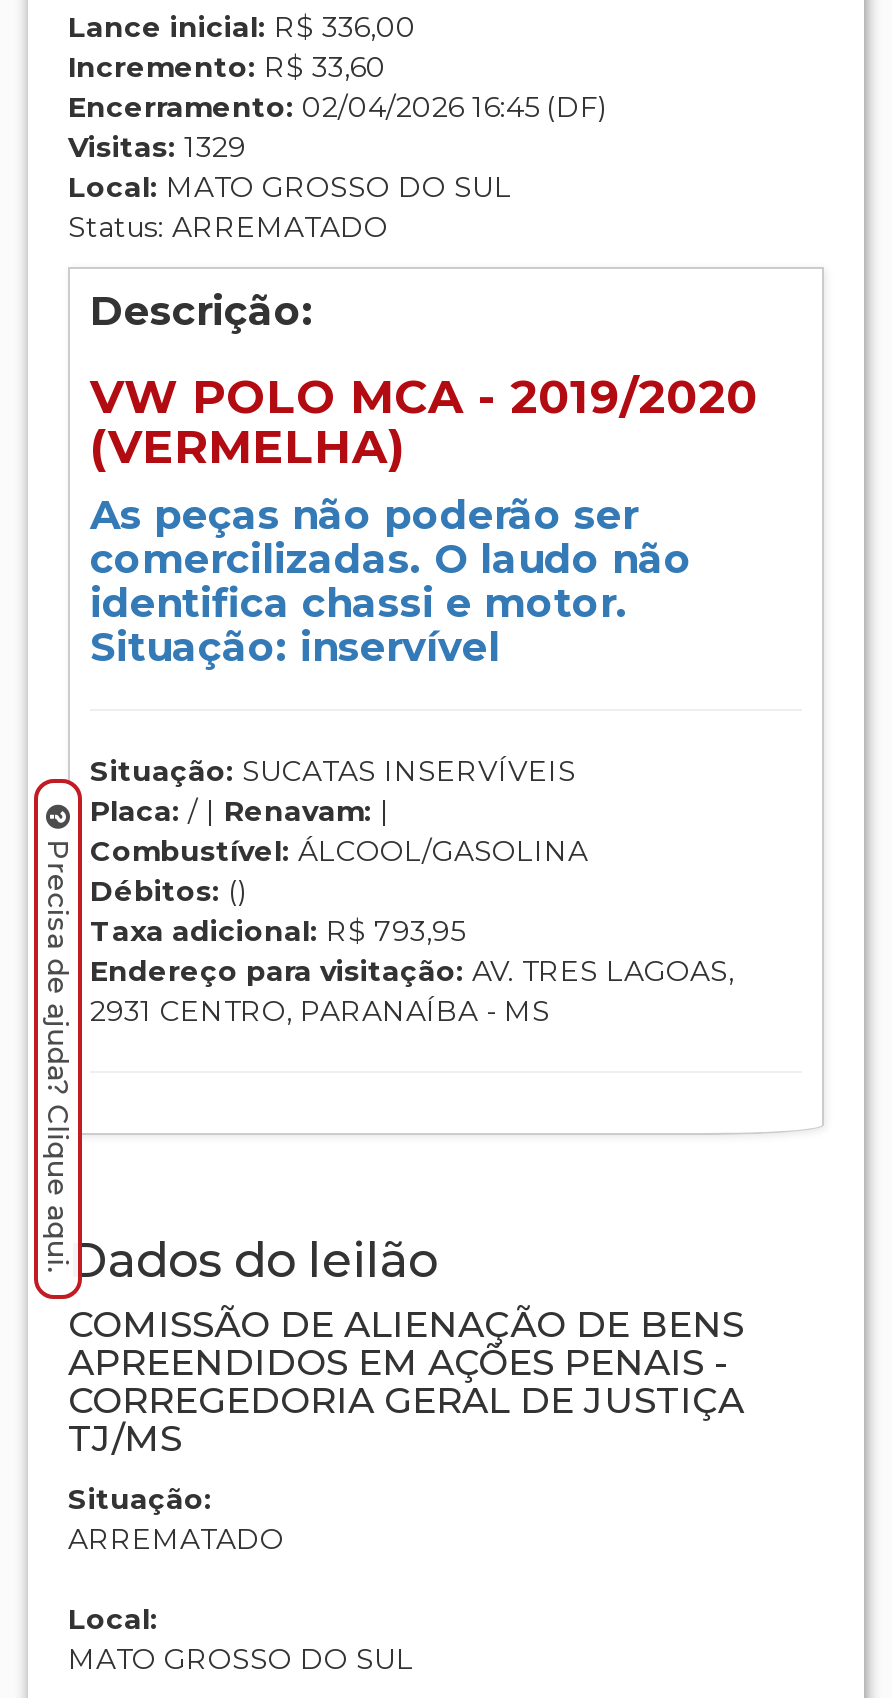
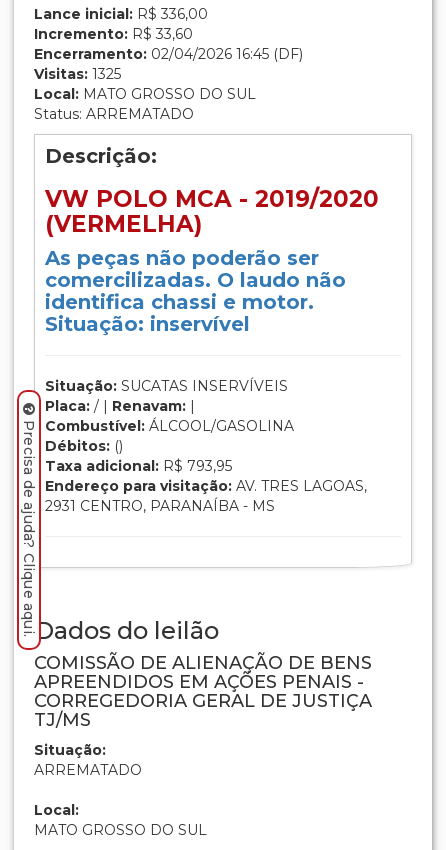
[68,130,246,166] Visitas: 1329 -> [34,65,121,83] Visitas: 1325

